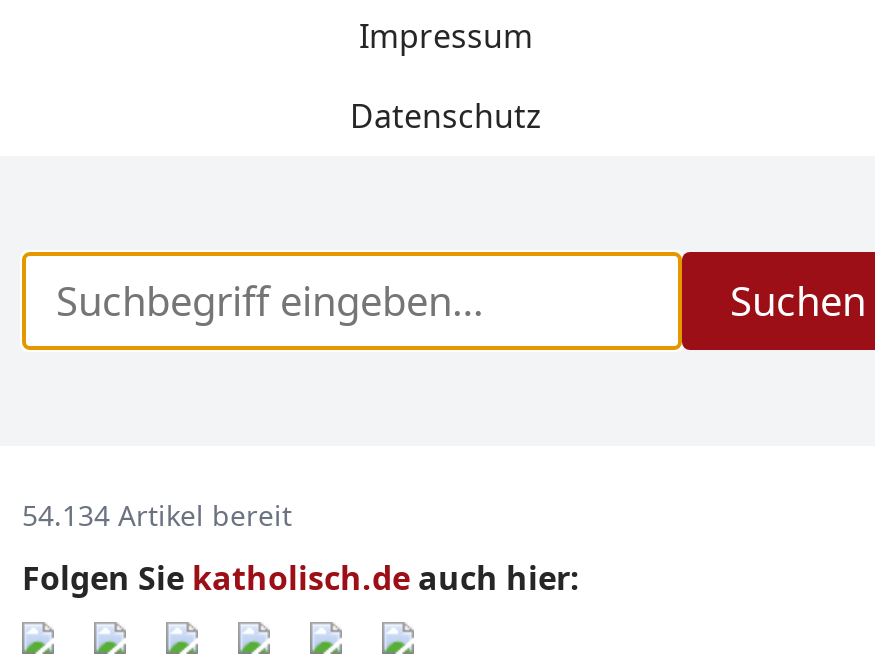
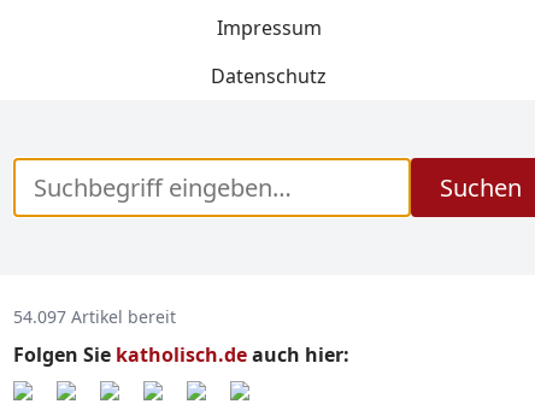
[22,496,292,534] 54.134 Artikel bereit -> [13,305,176,328] 54.097 Artikel bereit

